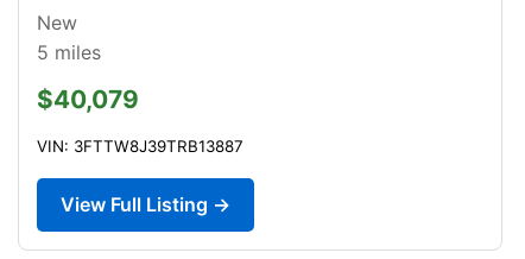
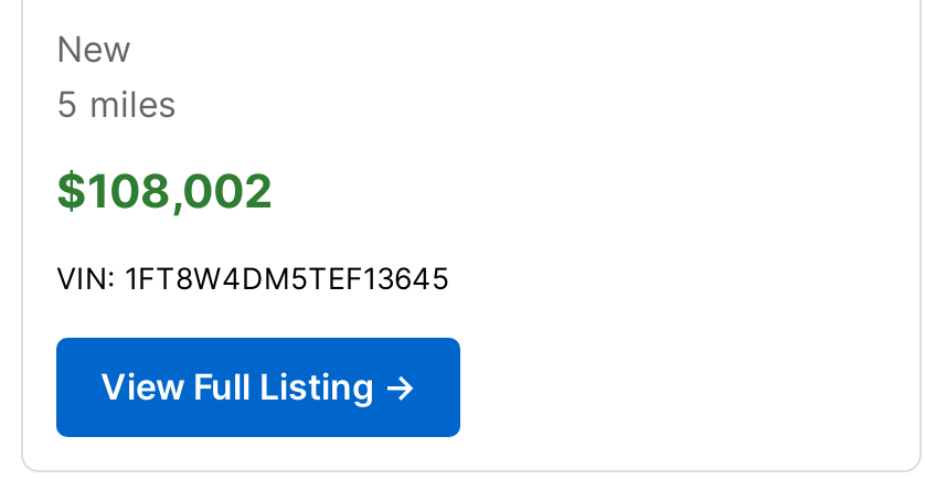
[37,84,139,114] $40,079 -> [56,163,273,218] $108,002
[37,137,243,156] VIN: 3FTTW8J39TRB13887 -> [56,260,449,296] VIN: 1FT8W4DM5TEF13645

